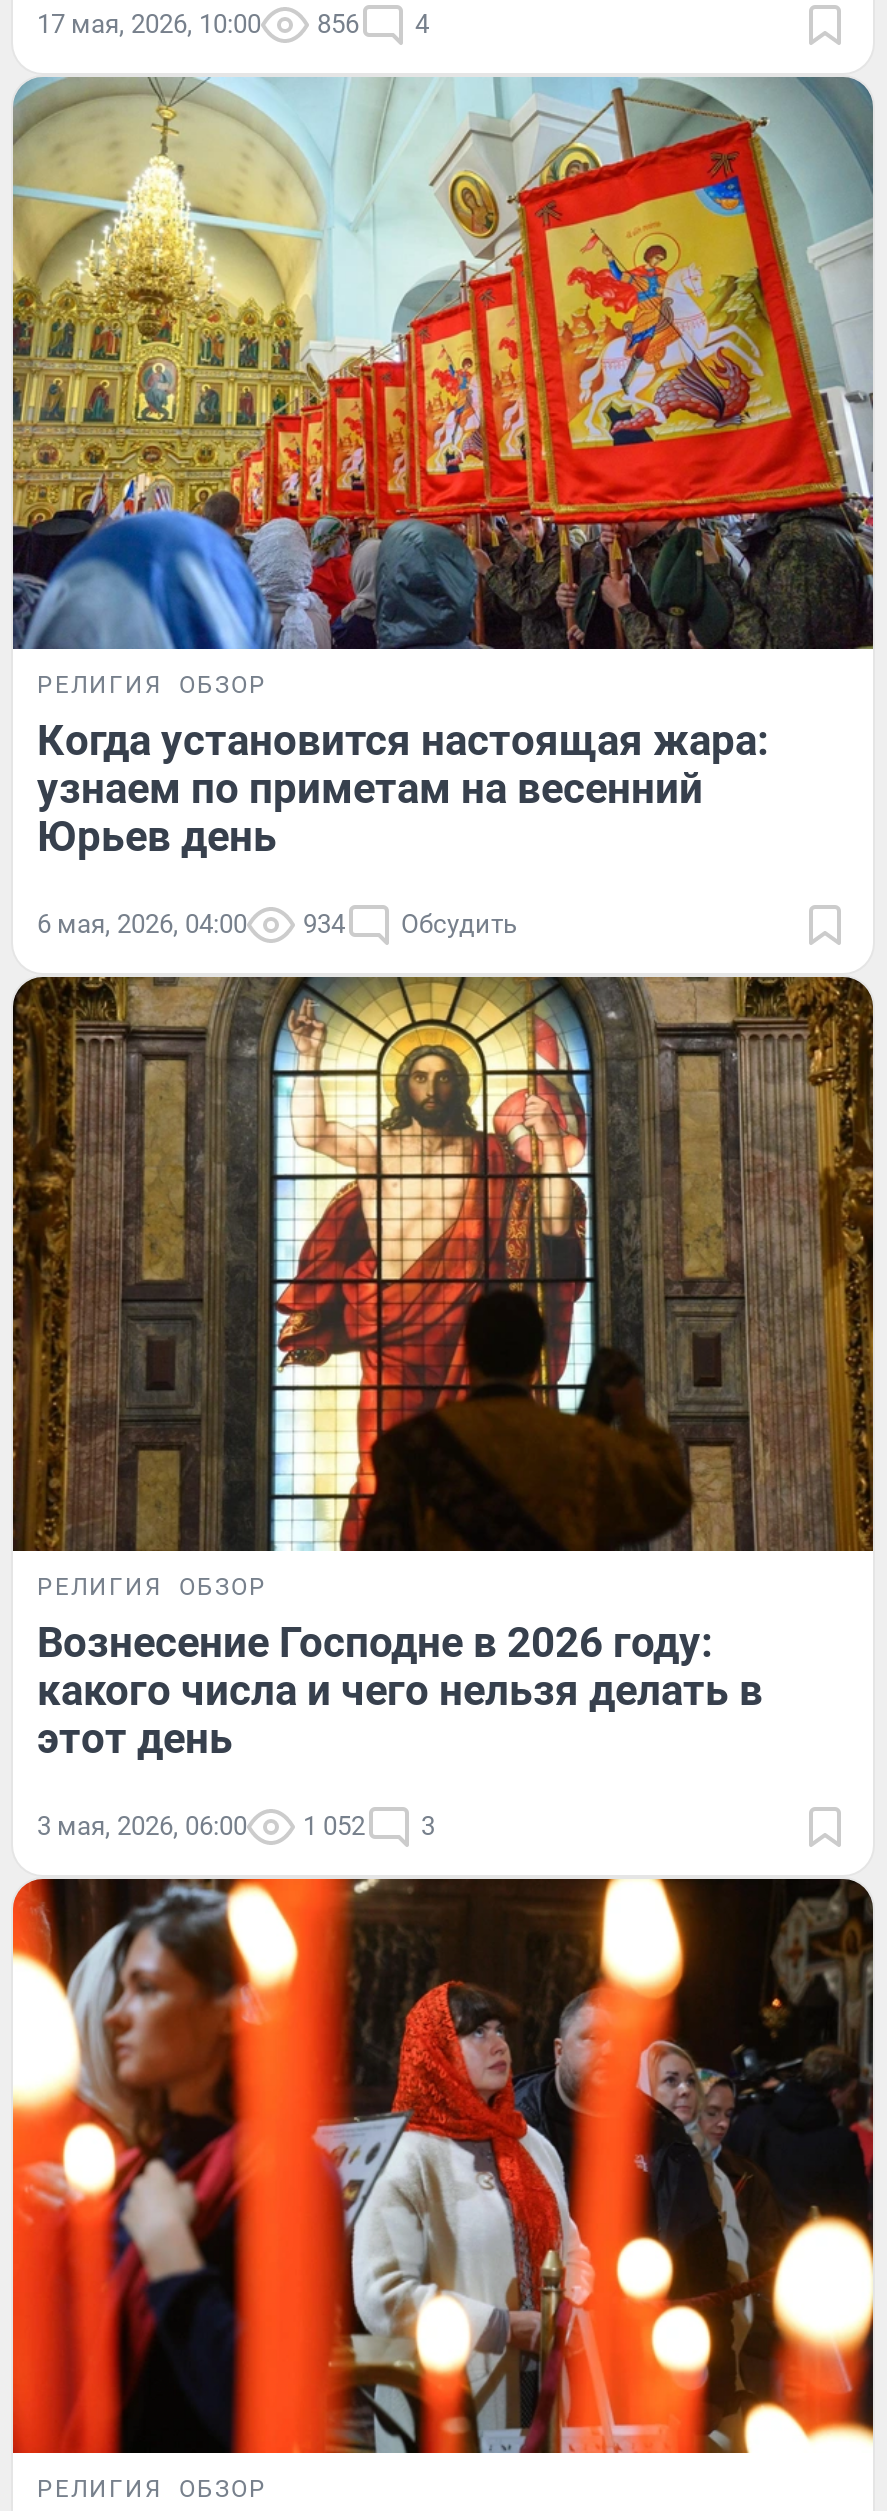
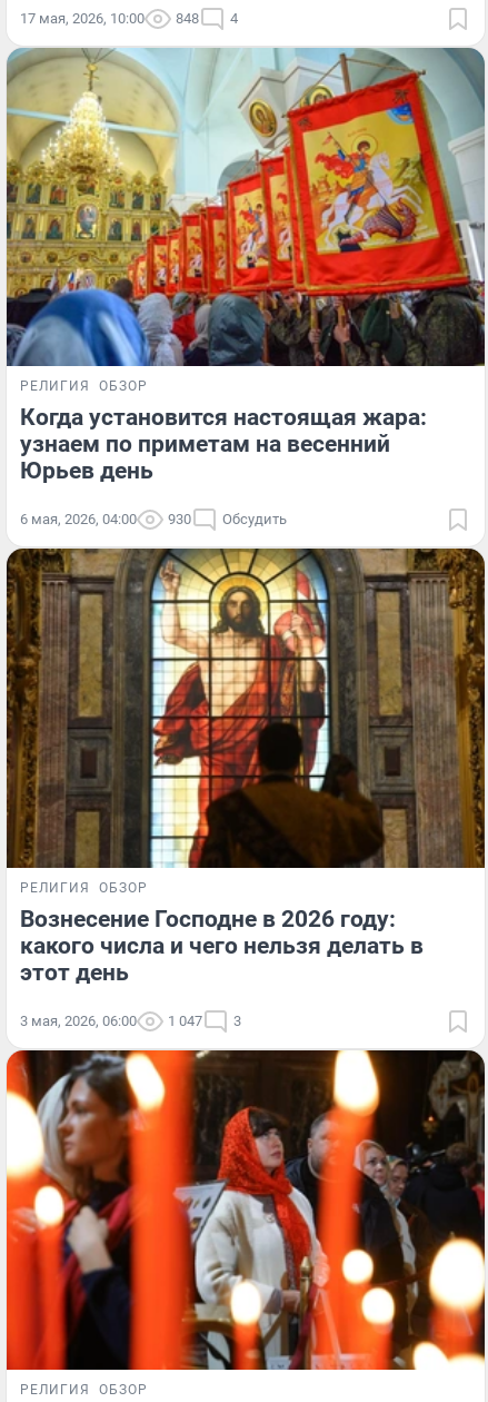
[37,8,429,38] 17 мая, 2026, 10:00 856 4 -> [20,10,238,26] 17 мая, 2026, 10:00 848 4
[37,909,517,939] 6 мая, 2026, 04:00 934 Обсудить -> [20,511,287,528] 6 мая, 2026, 04:00 930 Обсудить
[303,1811,365,1841] 1 052 -> [168,1012,202,1029] 1 047

